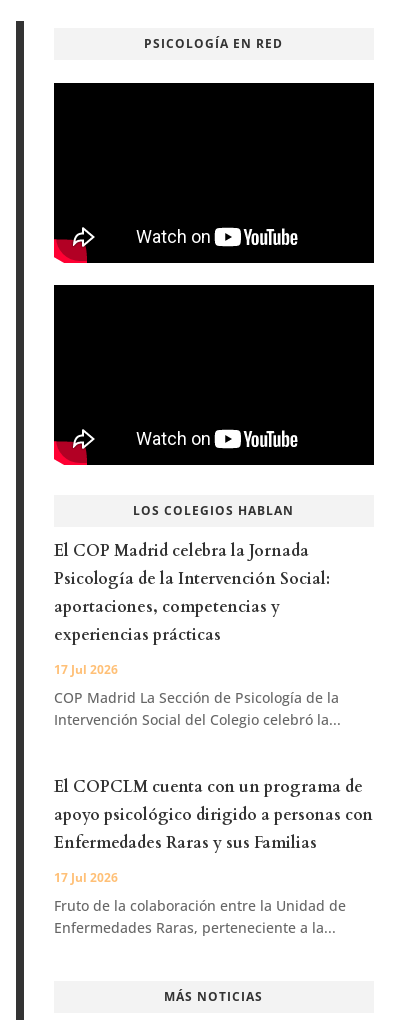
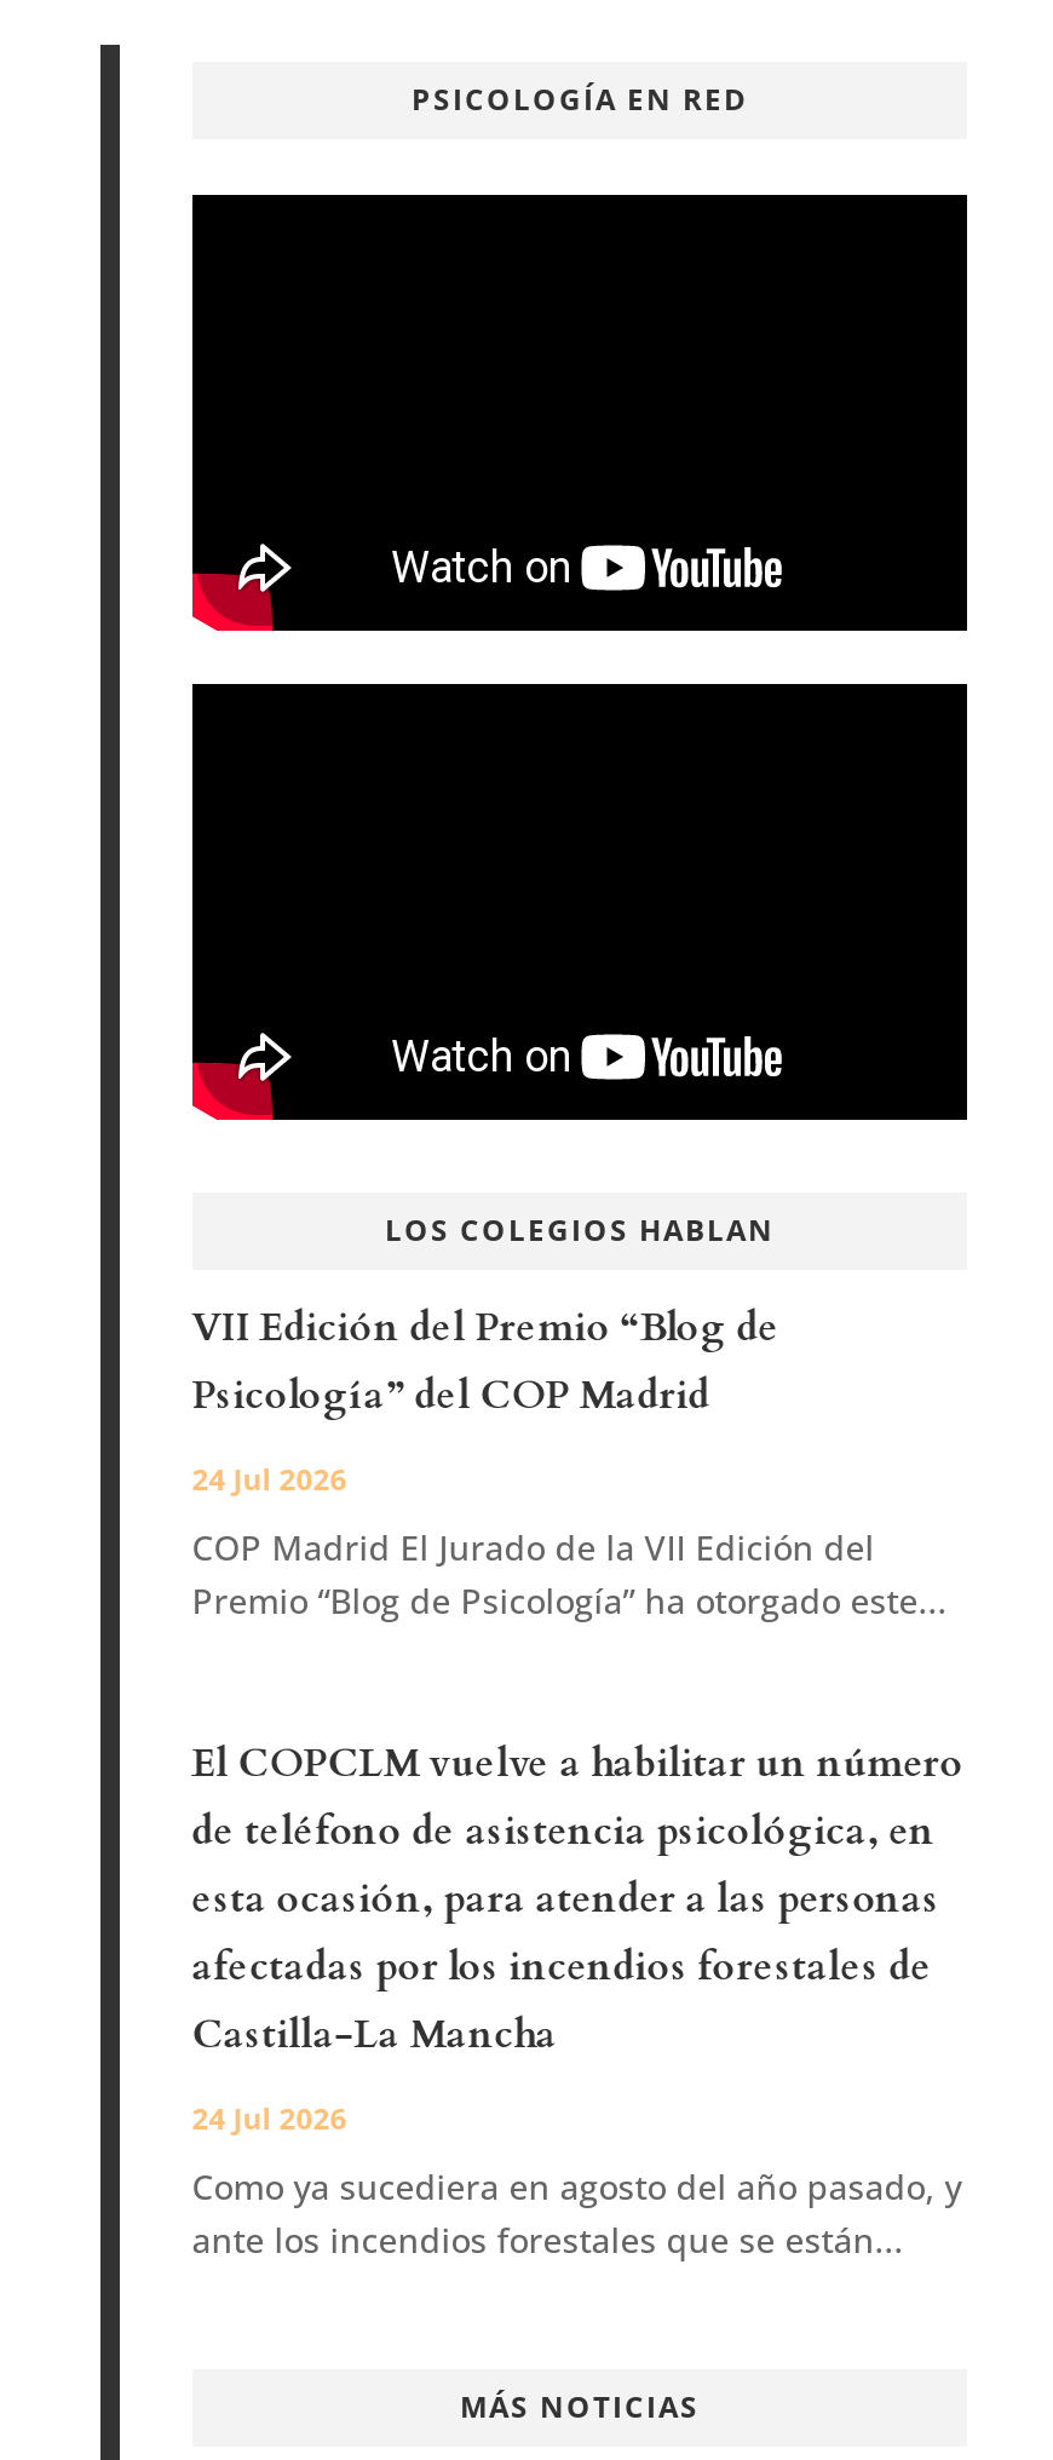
[54,540,330,646] El COP Madrid celebra la Jornada | Psicología de la Intervención Social: | aportaciones, competencias y | experiencias prácticas -> [192,1302,780,1423] VII Edición del Premio “Blog de | Psicología” del COP Madrid
[54,661,118,678] 17 Jul 2026 -> [192,1460,347,1501] 24 Jul 2026
[54,688,341,729] COP Madrid La Sección de Psicología de la | Intervención Social del Colegio celebró la... -> [192,1525,947,1624] COP Madrid El Jurado de la VII Edición del | Premio “Blog de Psicología” ha otorgado este...
[54,776,373,854] El COPCLM cuenta con un programa de | apoyo psicológico dirigido a personas con | Enfermedades Raras y sus Familias -> [192,1738,964,2063] El COPCLM vuelve a habilitar un número | de teléfono de asistencia psicológica, en | esta ocasión, para atender a las personas | afectadas por los incendios forestales de | Castilla-La Mancha
[54,869,118,886] 17 Jul 2026 -> [192,2099,347,2140] 24 Jul 2026
[54,896,346,937] Fruto de la colaboración entre la Unidad de | Enfermedades Raras, perteneciente a la... -> [192,2164,962,2264] Como ya sucediera en agosto del año pasado, y | ante los incendios forestales que se están...

